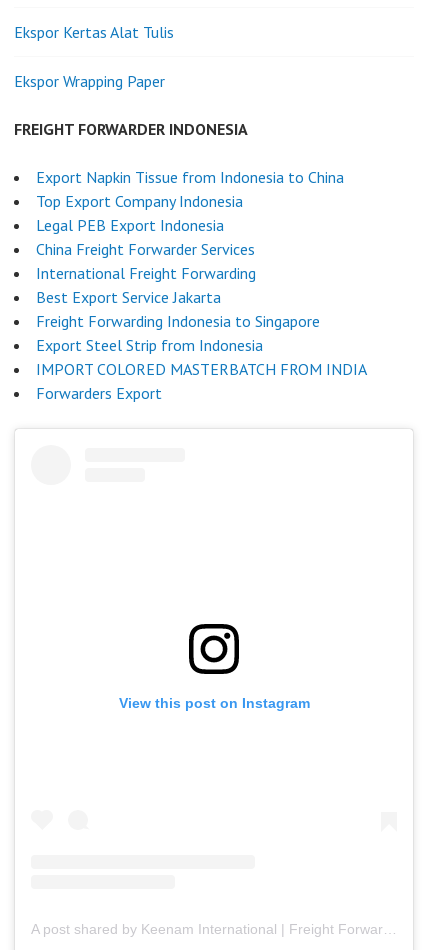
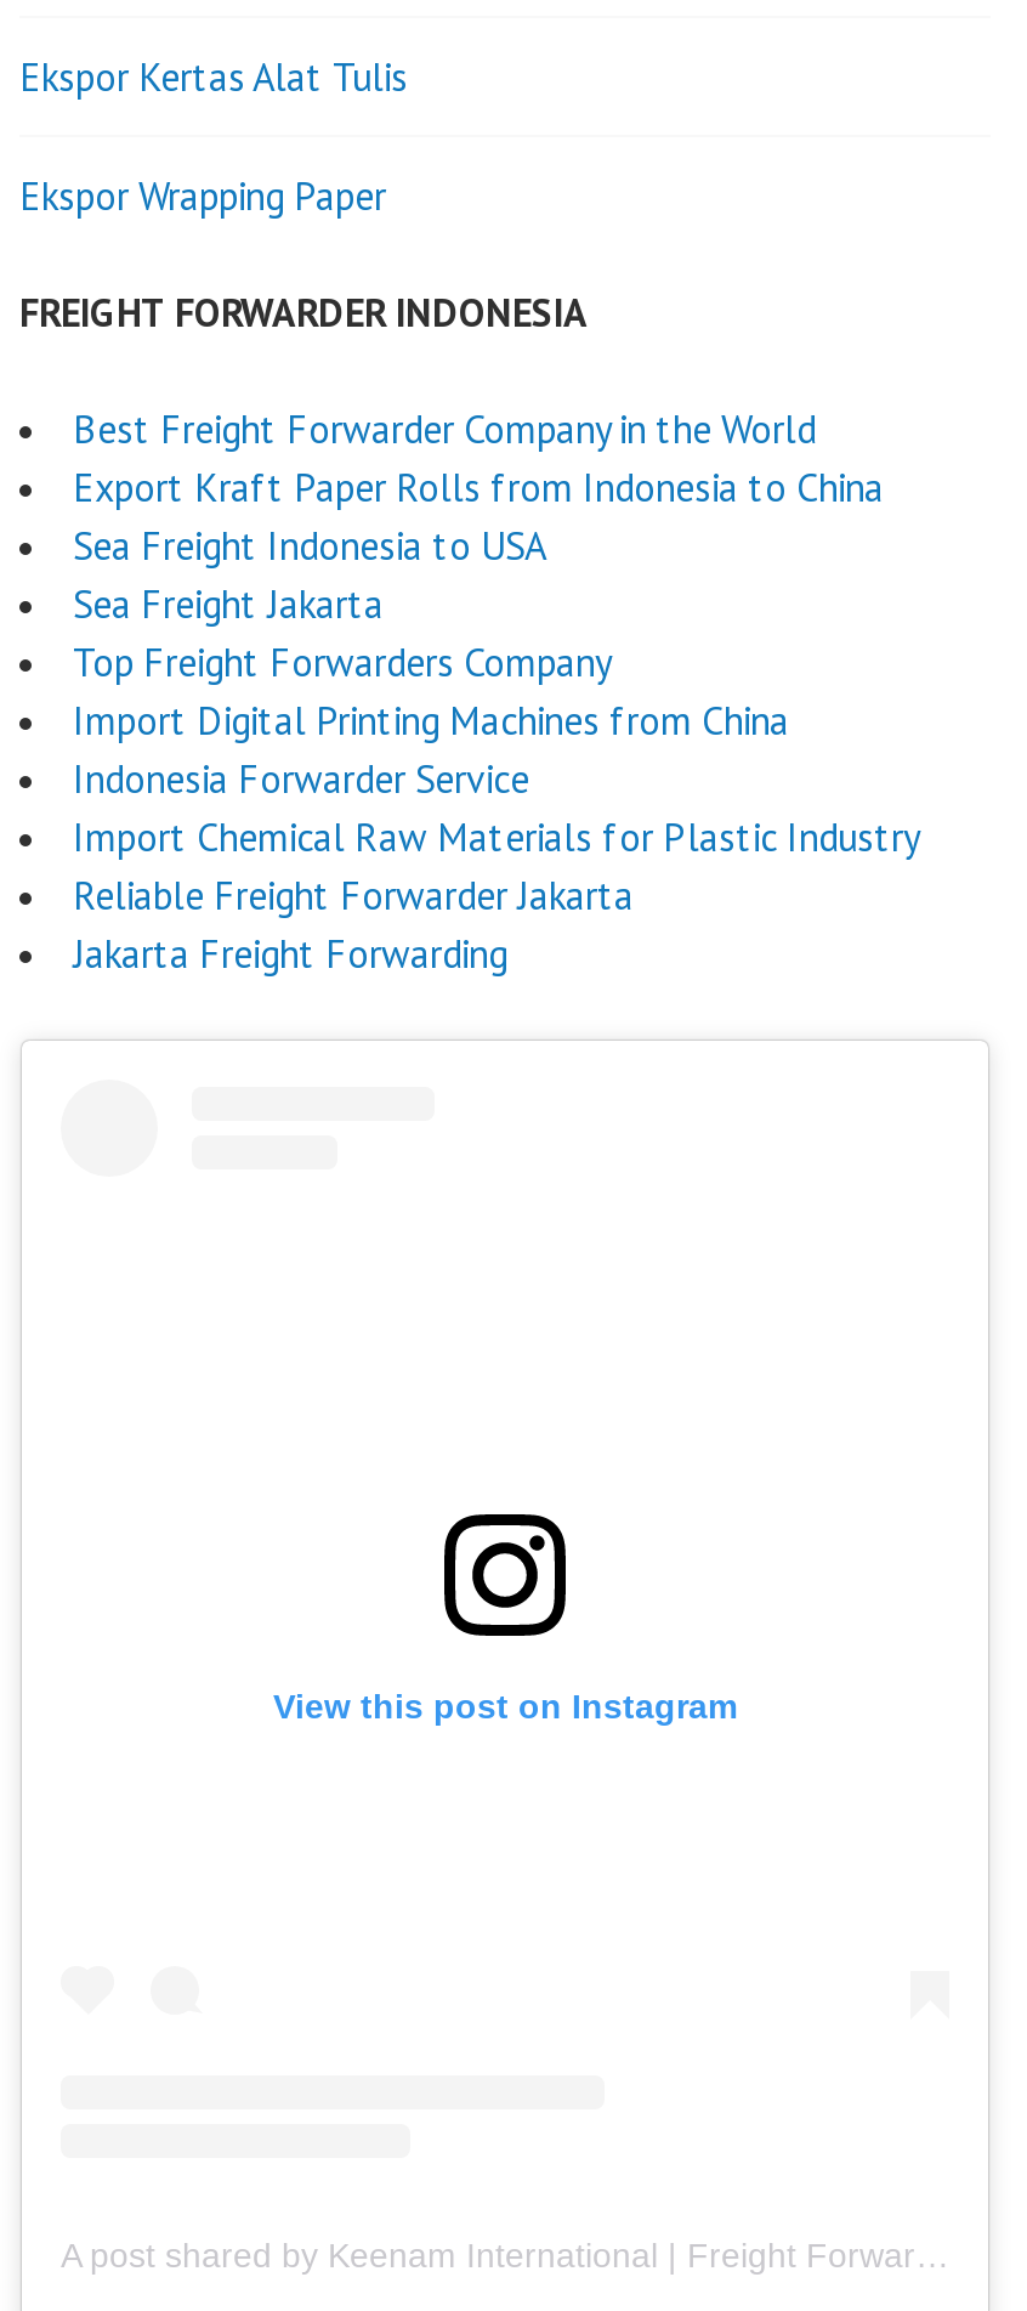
[36,167,367,403] Export Napkin Tissue from Indonesia to China | Top Export Company Indonesia | Legal PEB Export Indonesia | China Freight Forwarder Services | International Freight Forwarding | Best Export Service Jakarta | Freight Forwarding Indonesia to Singapore | Export Steel Strip from Indonesia | IMPORT COLORED MASTERBATCH FROM INDIA | Forwarders Export -> [73,404,920,977] Best Freight Forwarder Company in the World | Export Kraft Paper Rolls from Indonesia to China | Sea Freight Indonesia to USA | Sea Freight Jakarta | Top Freight Forwarders Company | Import Digital Printing Machines from China | Indonesia Forwarder Service | Import Chemical Raw Materials for Plastic Industry | Reliable Freight Forwarder Jakarta | Jakarta Freight Forwarding

